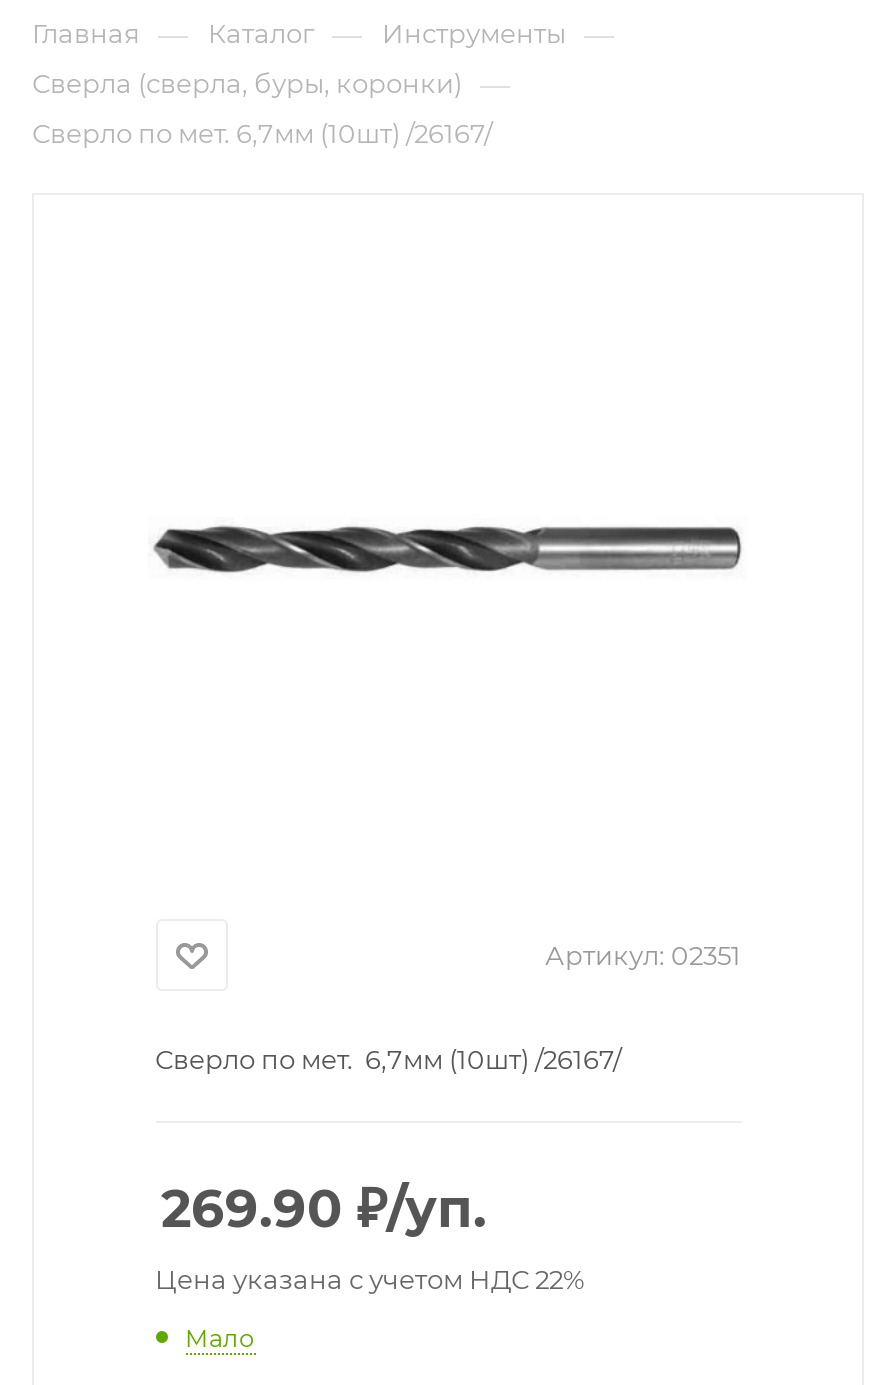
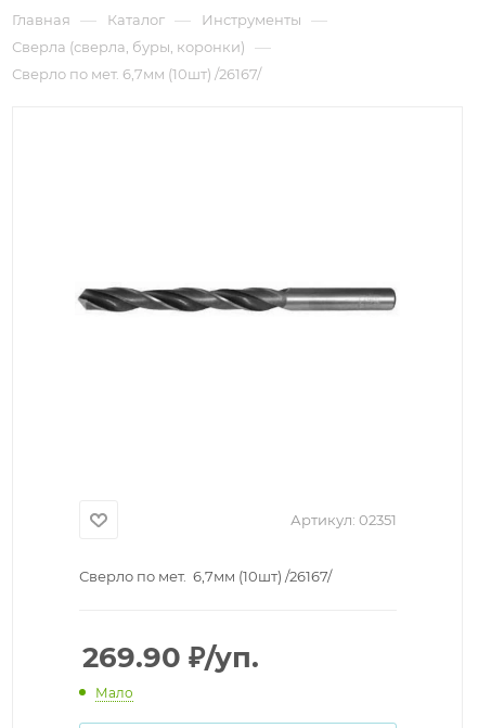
[155,1263,585,1295] Цена указана с учетом НДС 22% -> none

